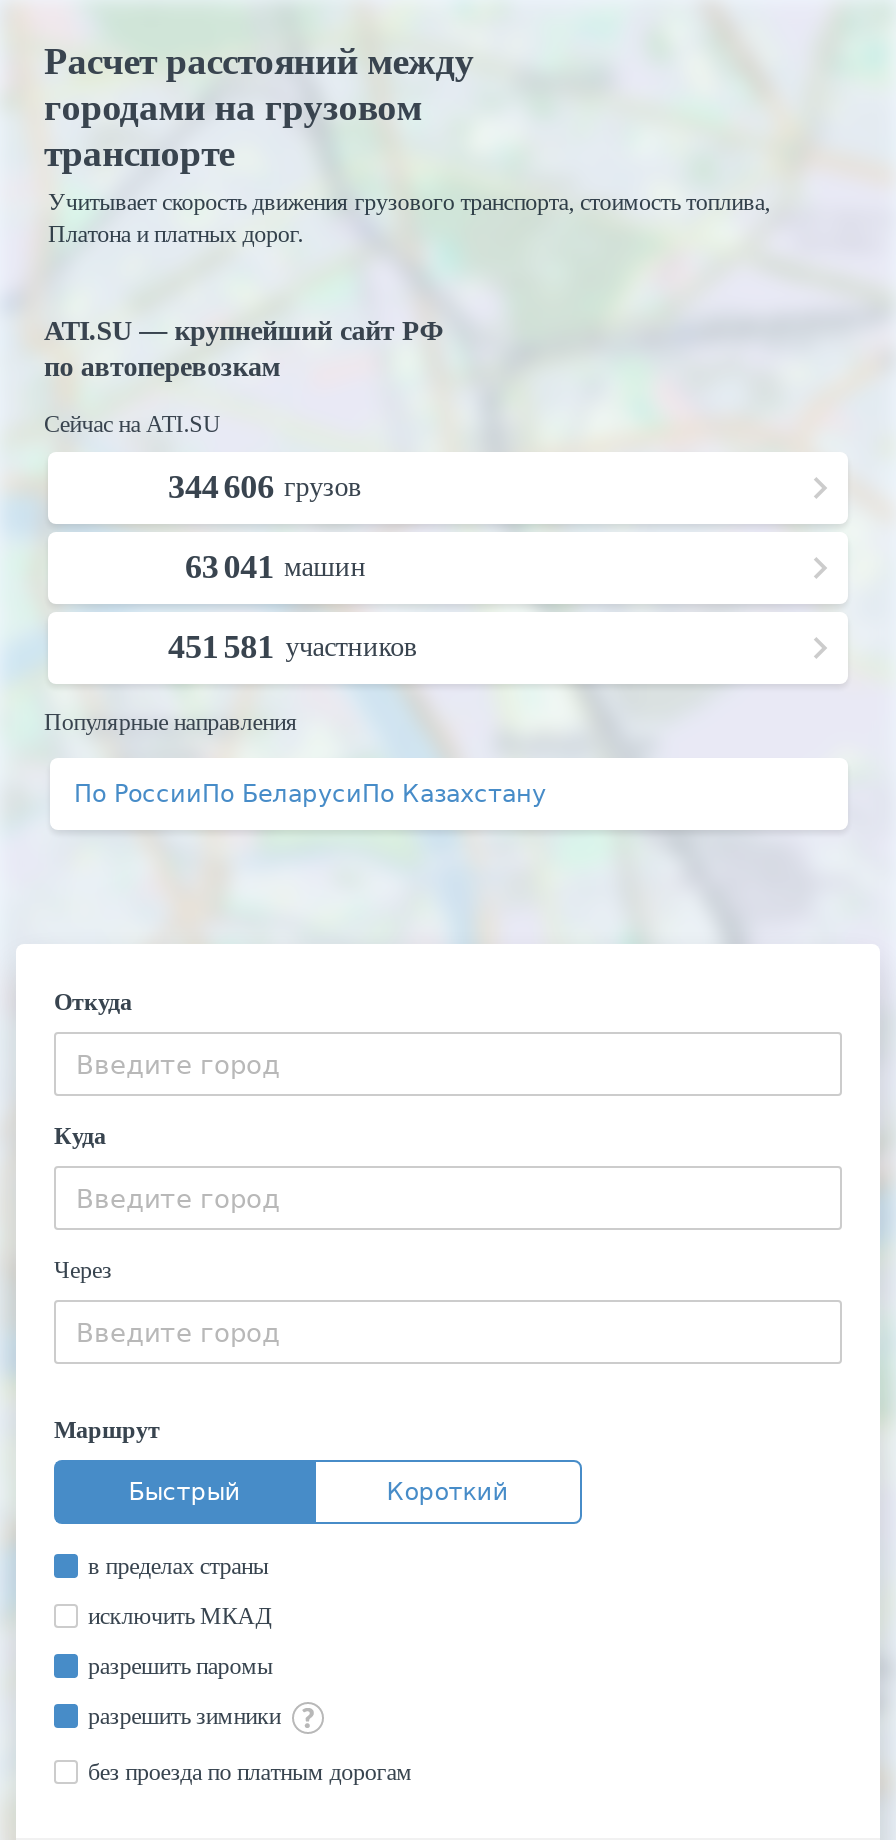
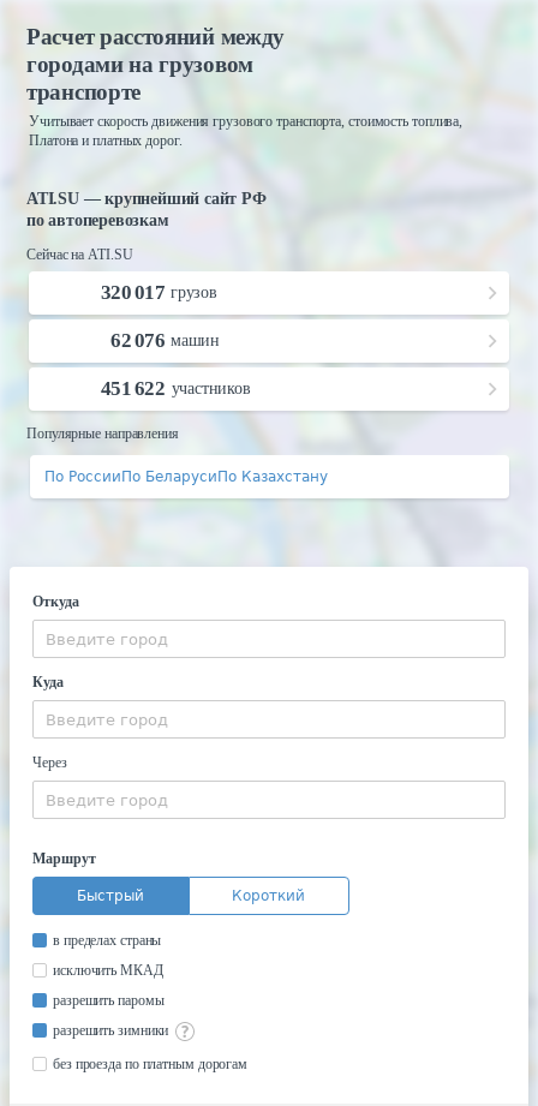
[168,468,362,506] 344 606 грузов -> [101,281,217,304] 320 017 грузов
[185,548,366,586] 63 041 машин -> [111,329,220,352] 62 076 машин
[168,628,417,666] 451 581 участников -> [101,377,251,400] 451 622 участников

